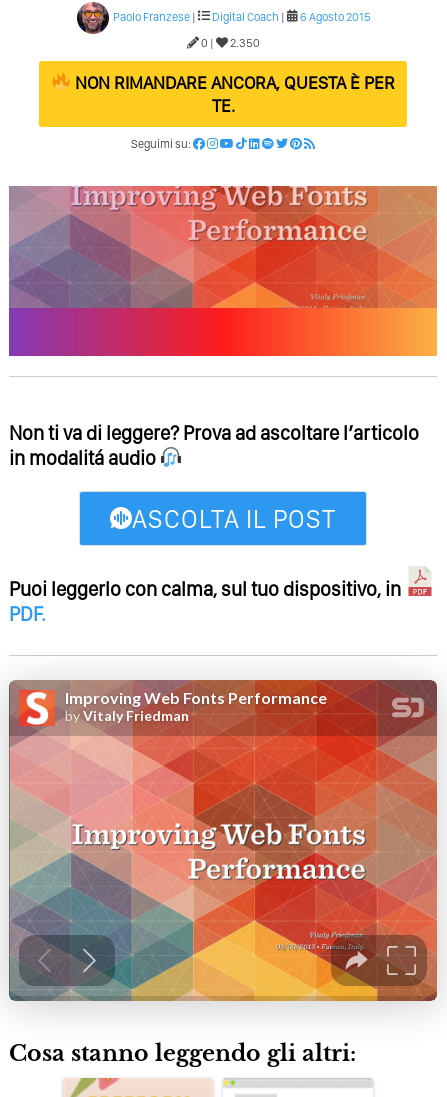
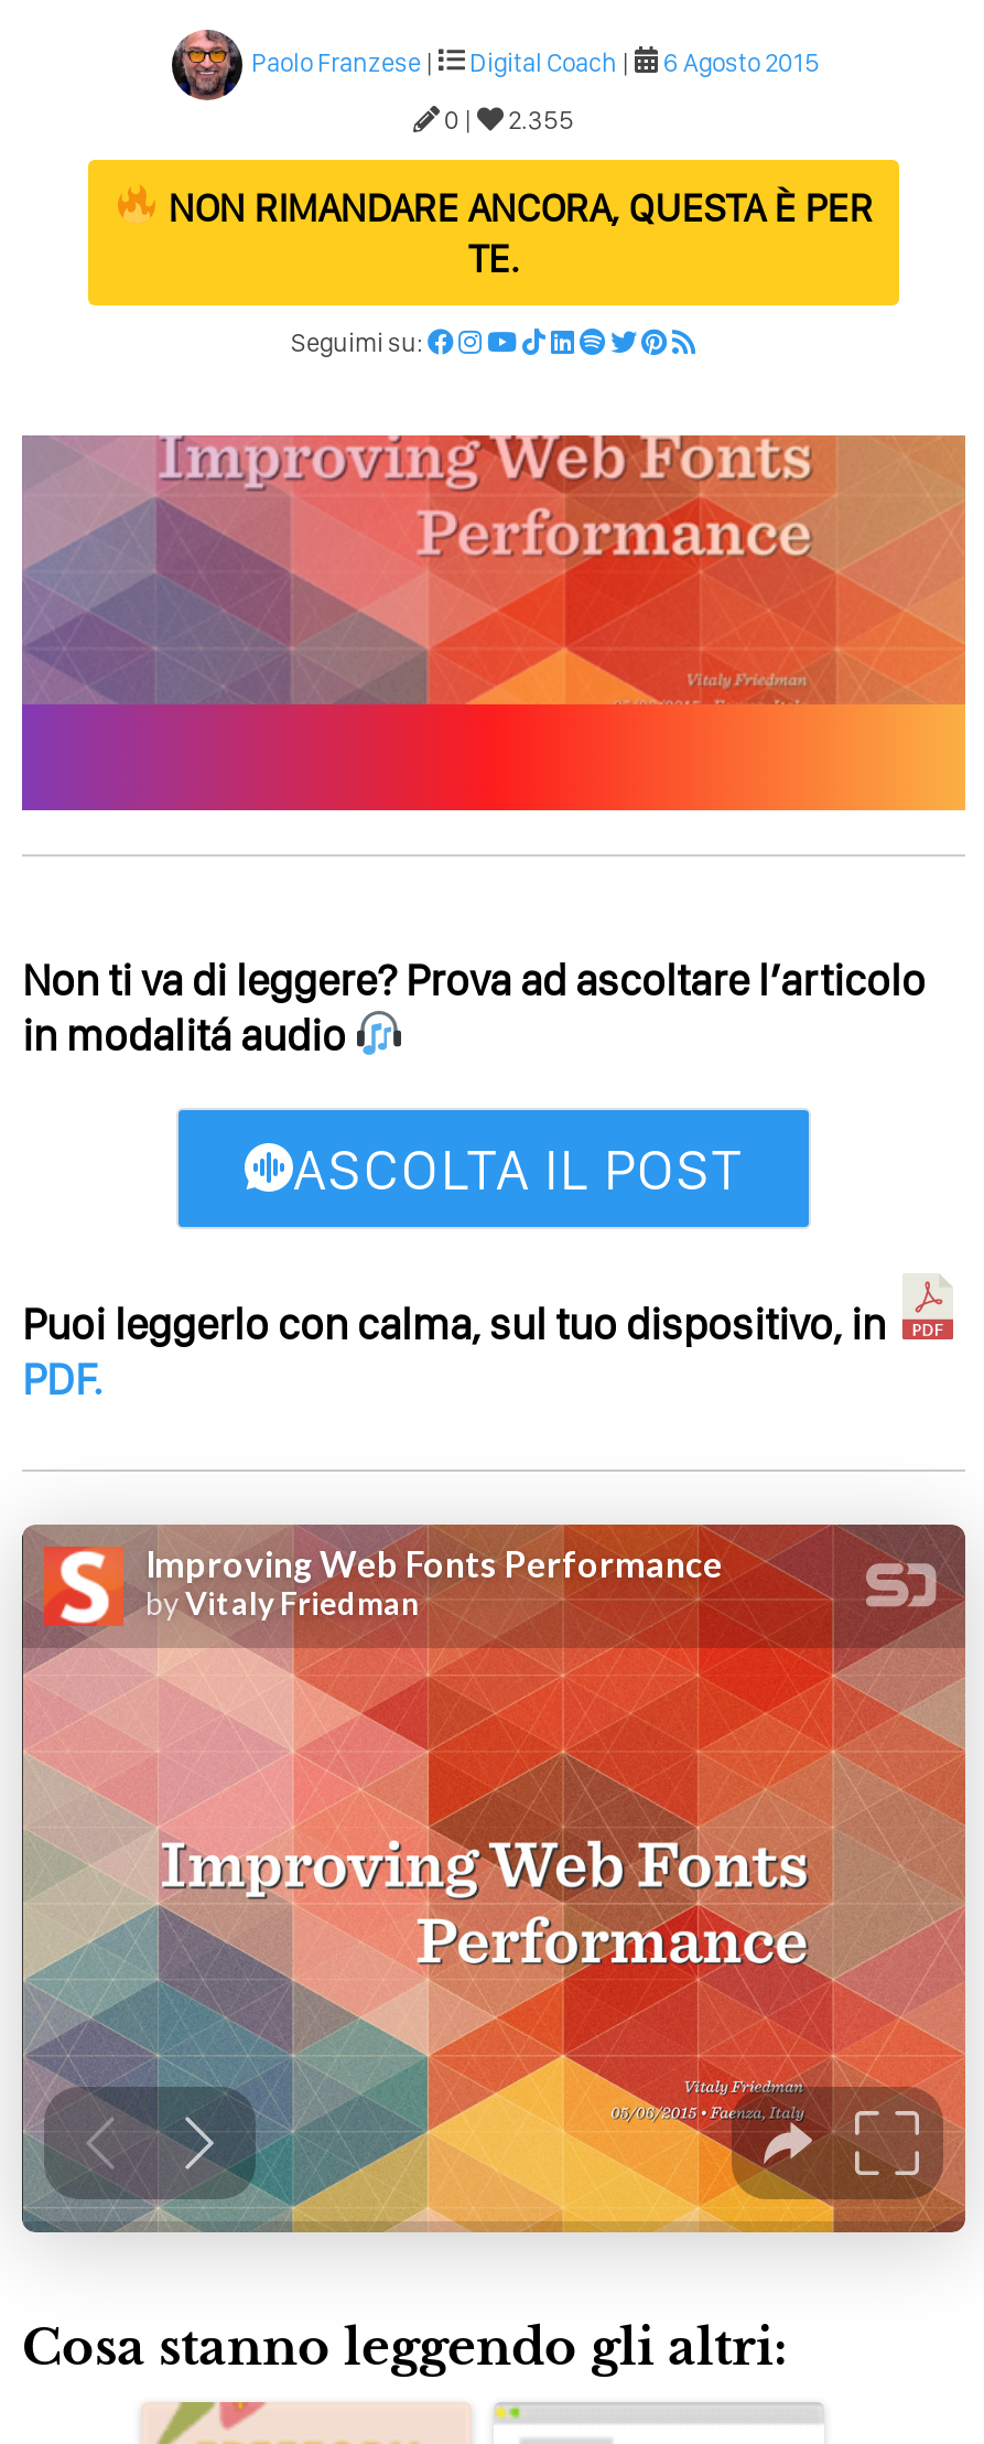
[227,35,259,49] 2.350 -> [504,104,574,134] 2.355

